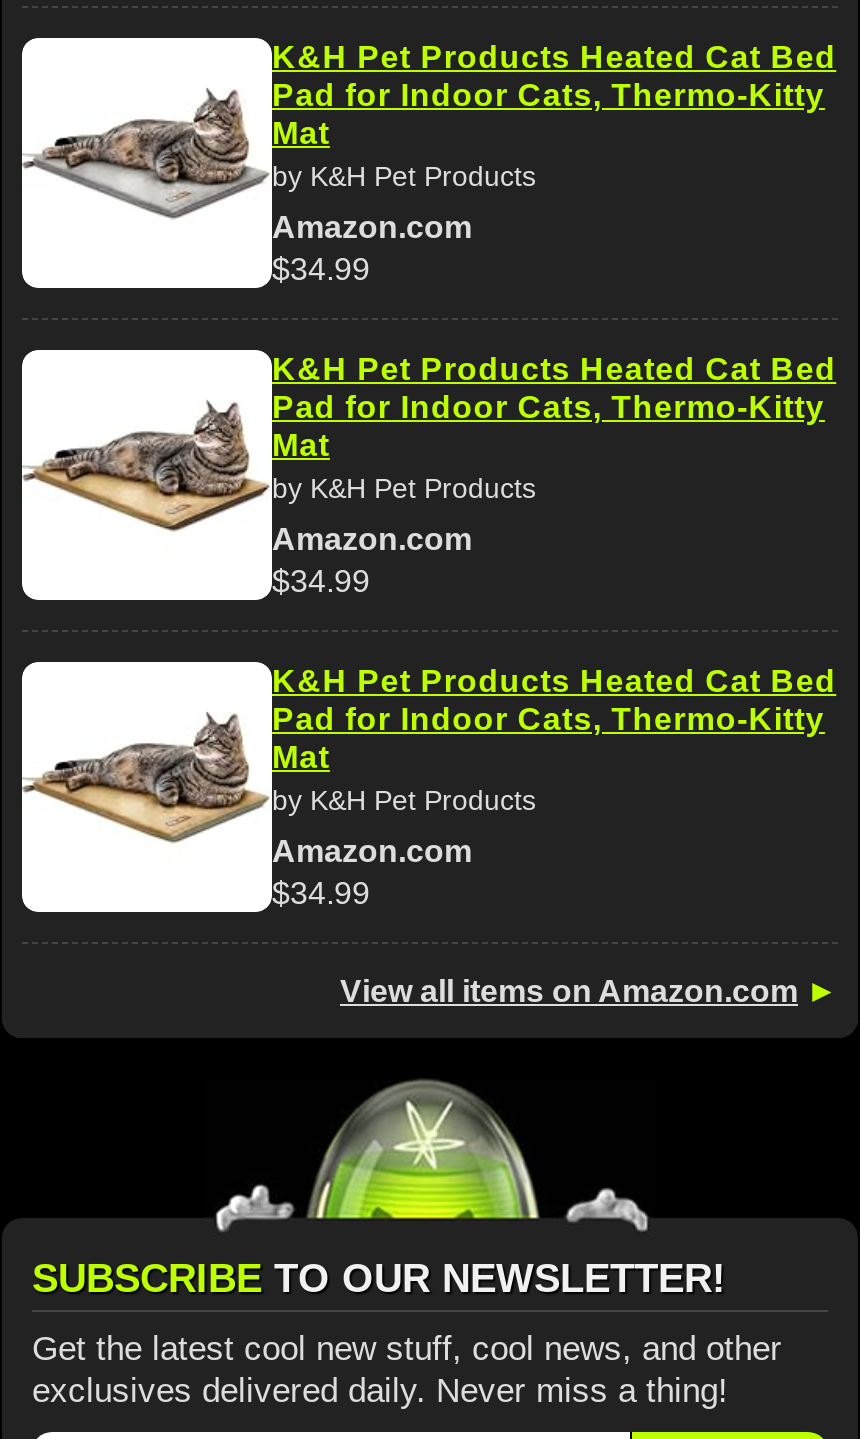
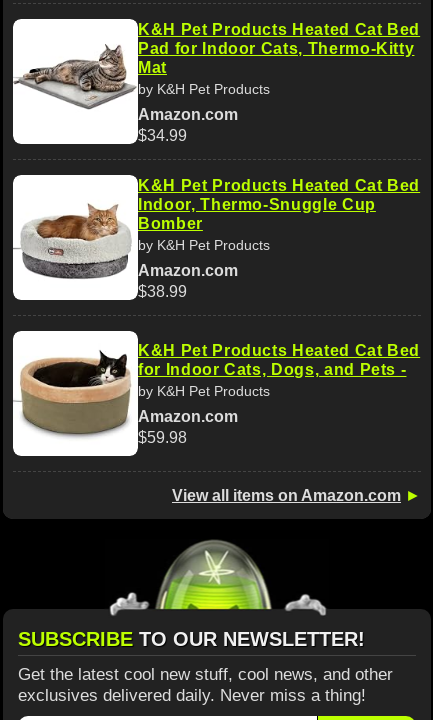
[22,390,825,541] [image] | Pad for Indoor Cats, Thermo-Kitty | Mat -> [13,195,376,280] [image] | Indoor, Thermo-Snuggle Cup | Bomber
[272,564,370,598] $34.99 -> [138,282,187,299] $38.99
[22,702,825,873] [image] | Pad for Indoor Cats, Thermo-Kitty | Mat -> [19,350,406,438] [image] | for Indoor Cats, Dogs, and Pets -
[272,876,370,910] $34.99 -> [138,429,187,446] $59.98

